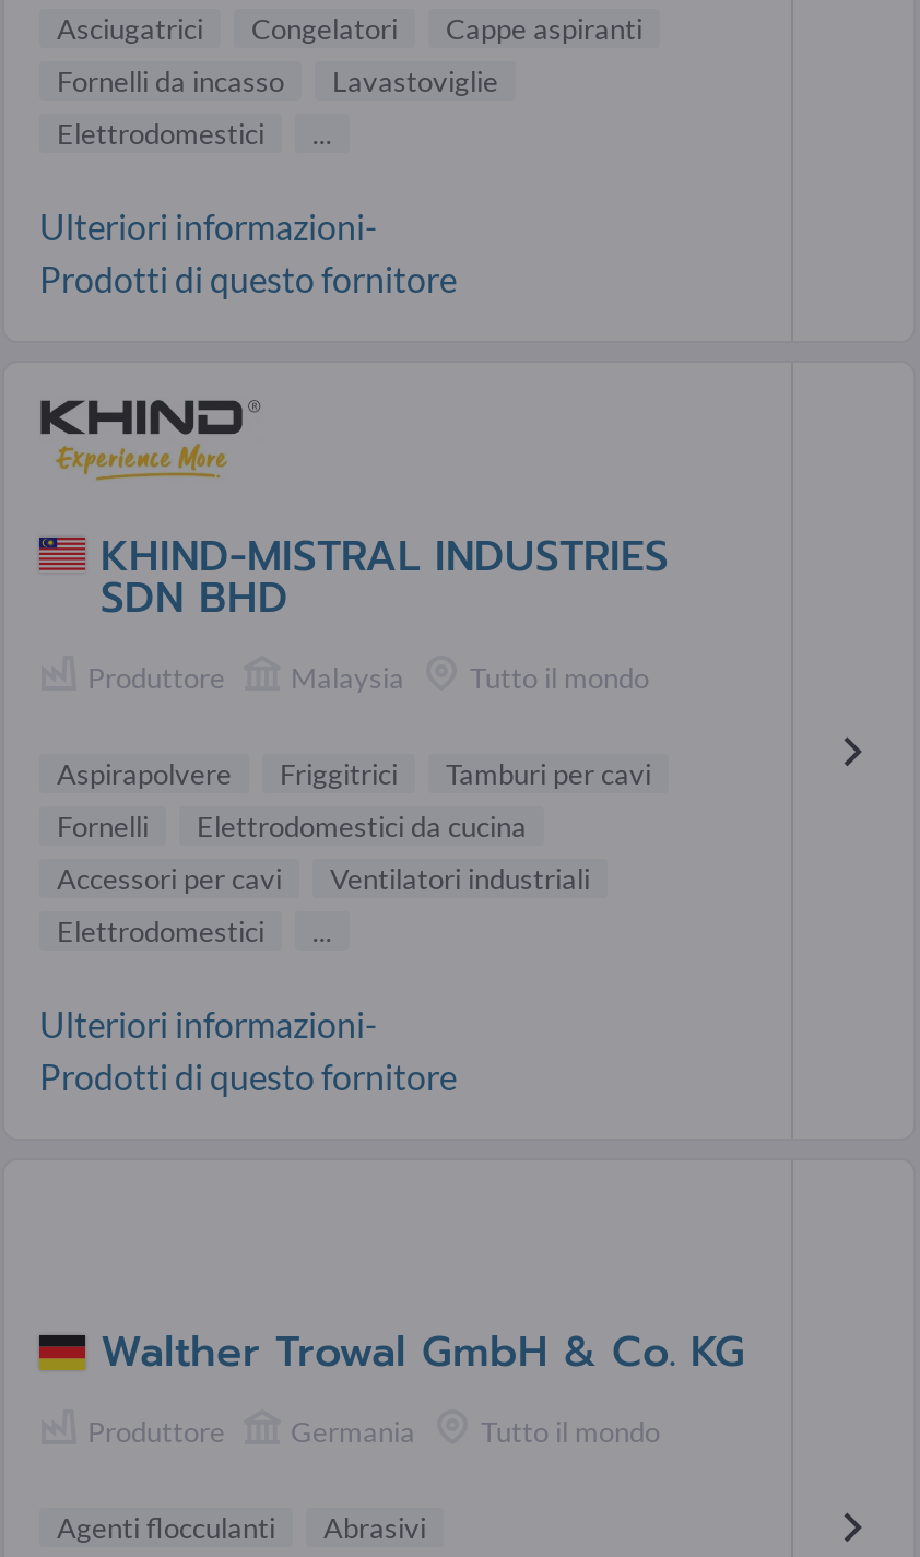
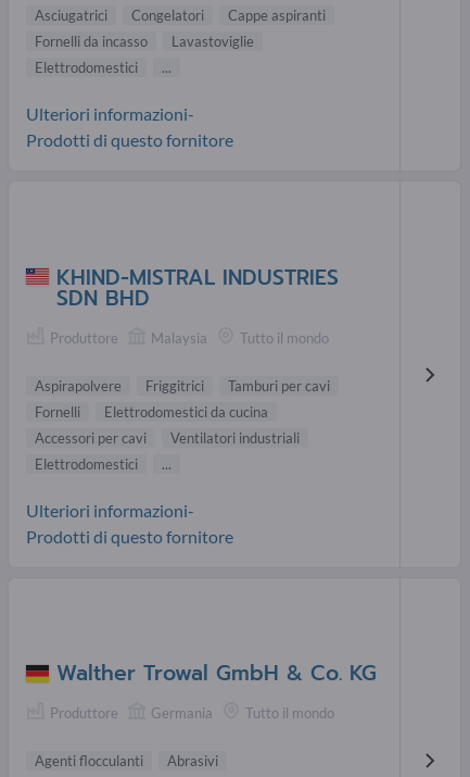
[37,398,262,483] [image] -> none

